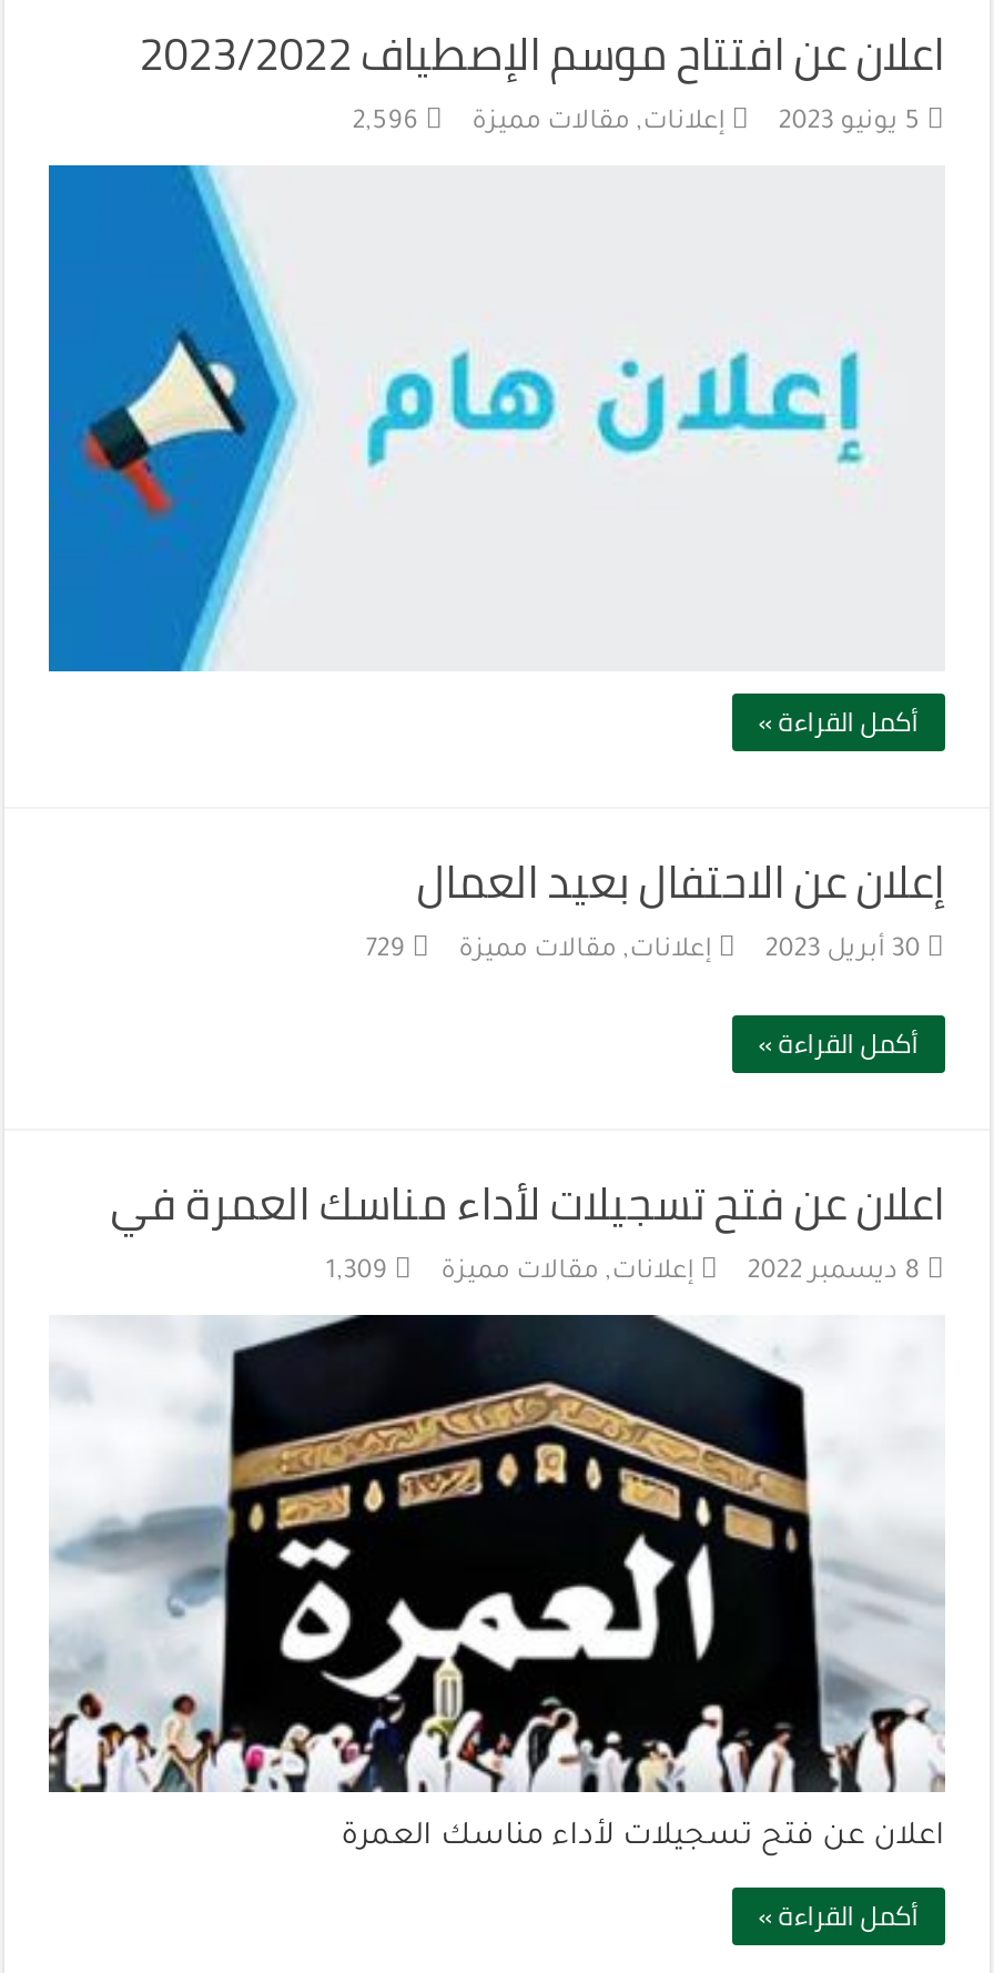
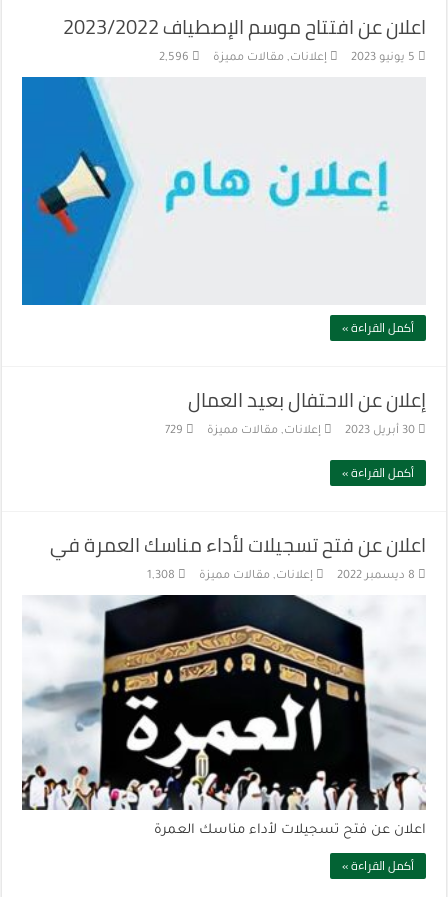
[326,1259,694,1288] إعلانات, مقالات مميزة 1,309 -> [147,570,313,583] إعلانات, مقالات مميزة 1,308

